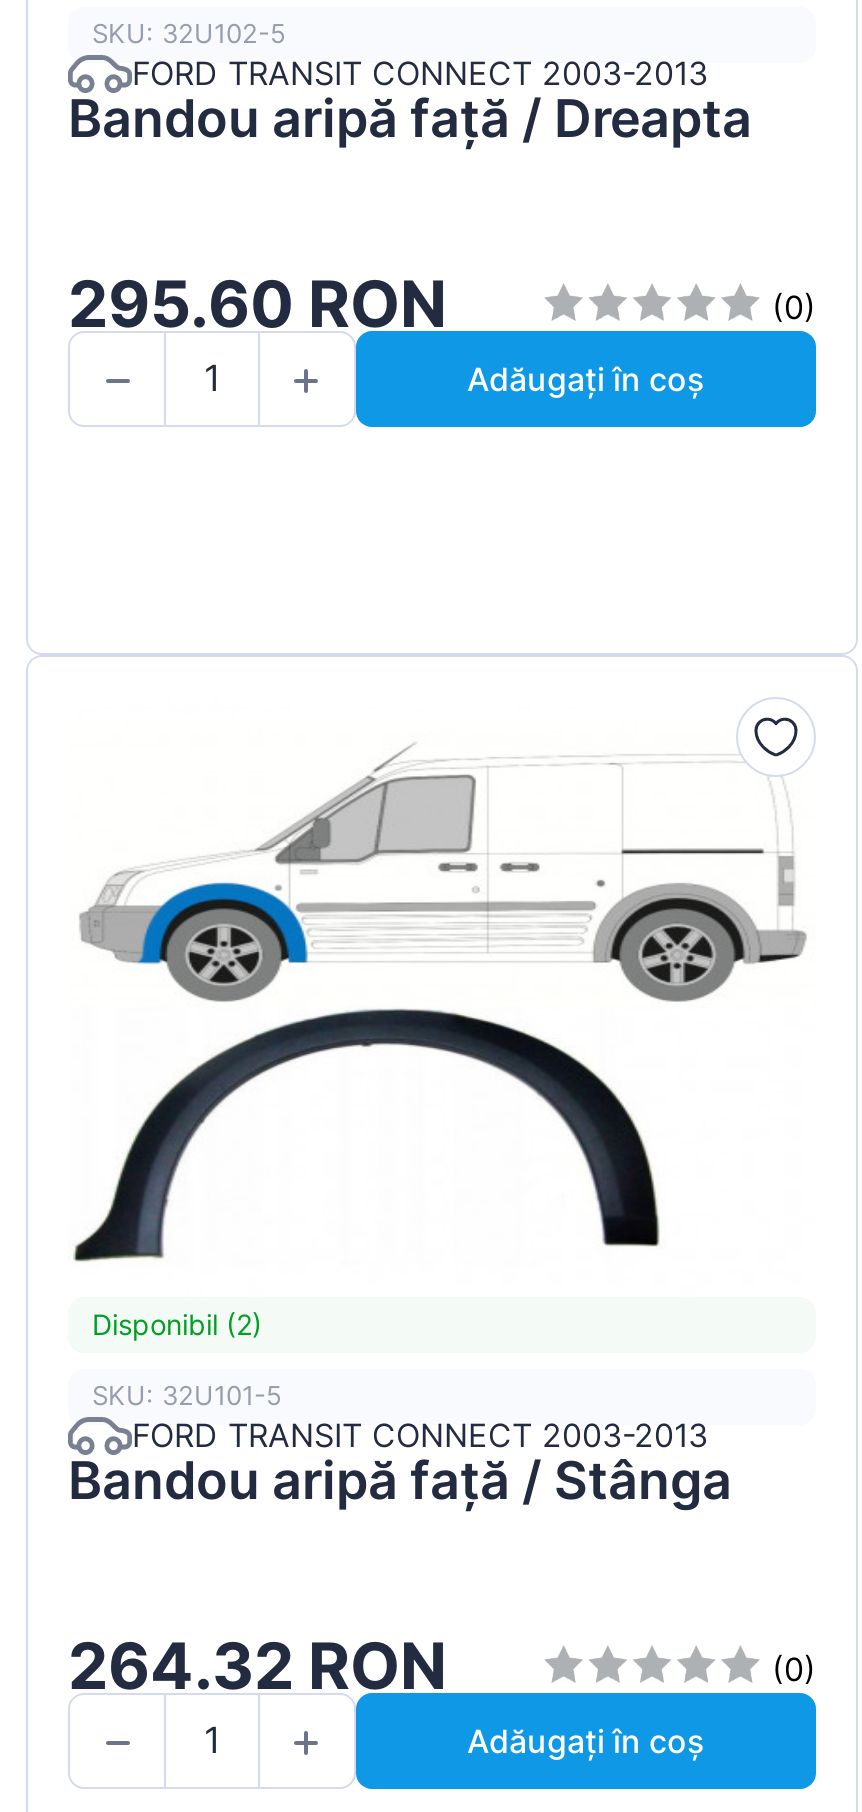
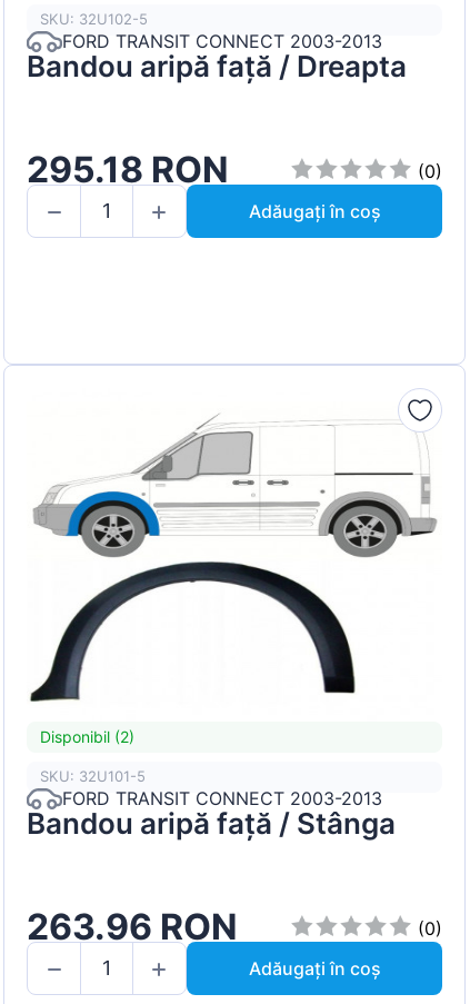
[68,265,448,343] 295.60 RON -> [27,148,229,191] 295.18 RON
[68,1627,448,1705] 264.32 RON -> [27,905,238,949] 263.96 RON

